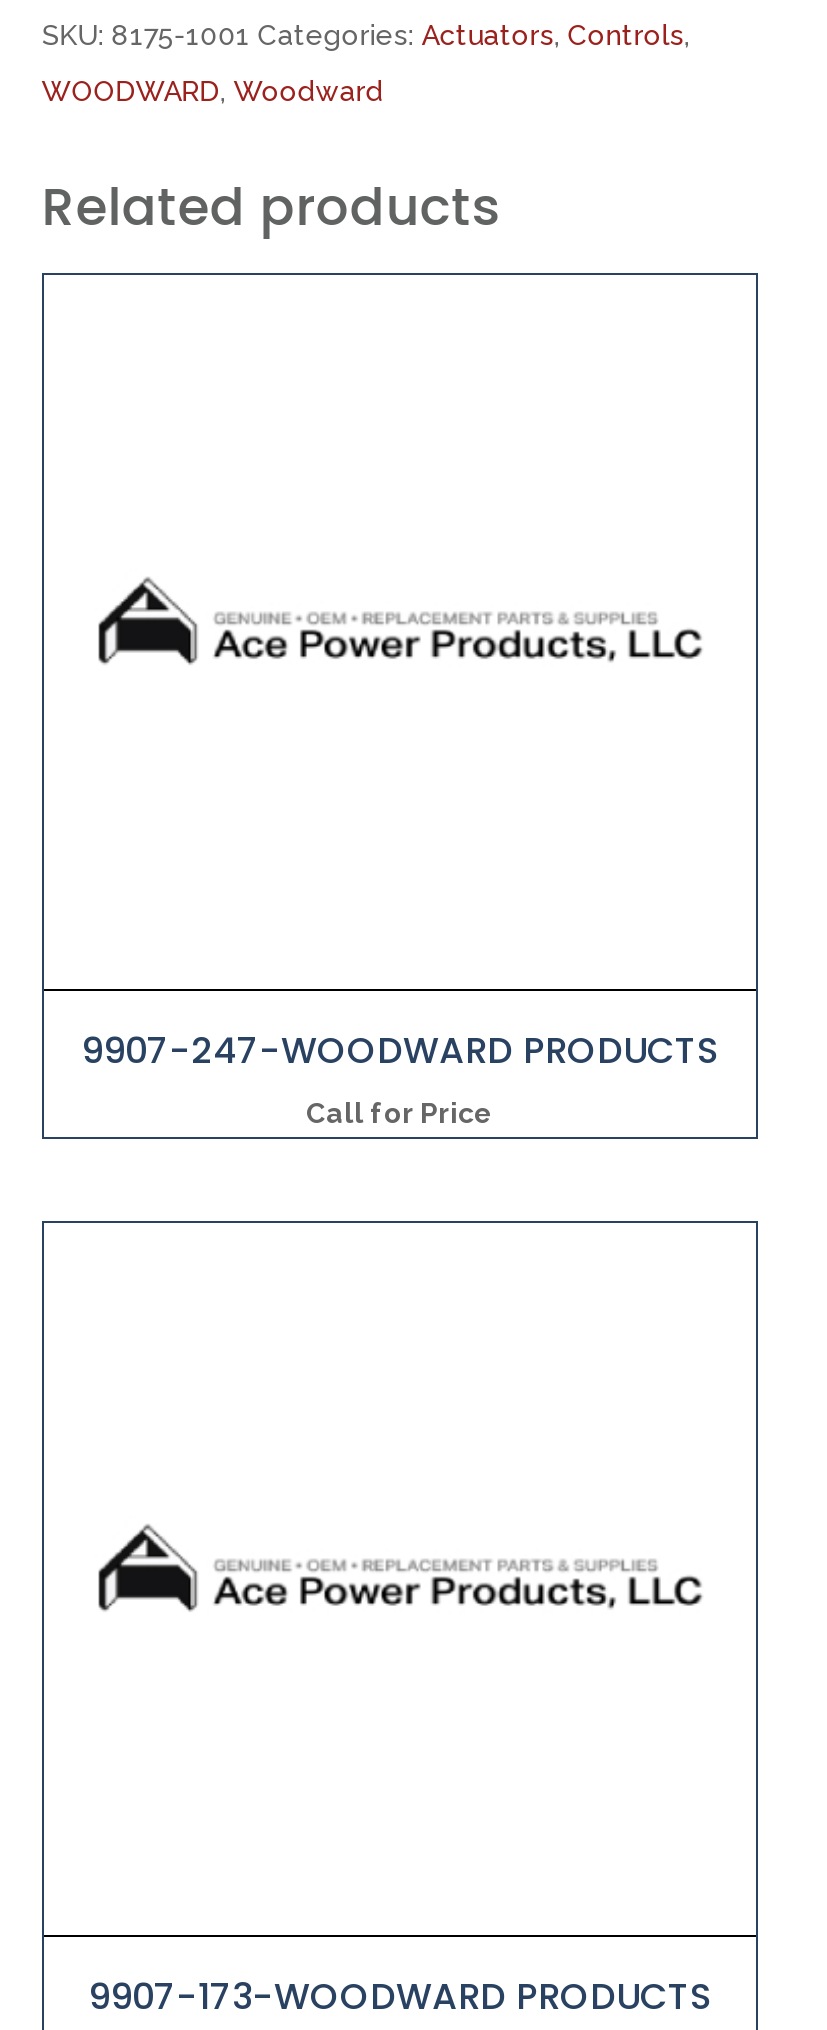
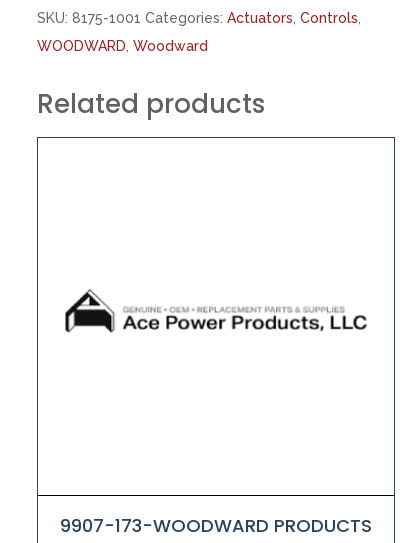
[81,1024,719,1128] 9907-247-WOODWARD PRODUCTS | Call for Price -> none

